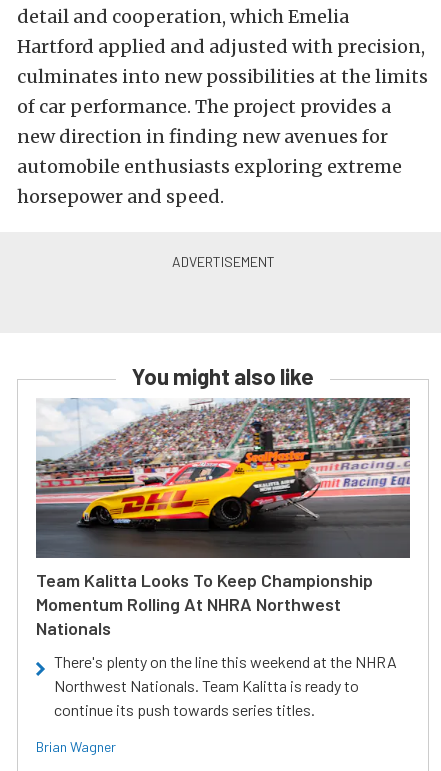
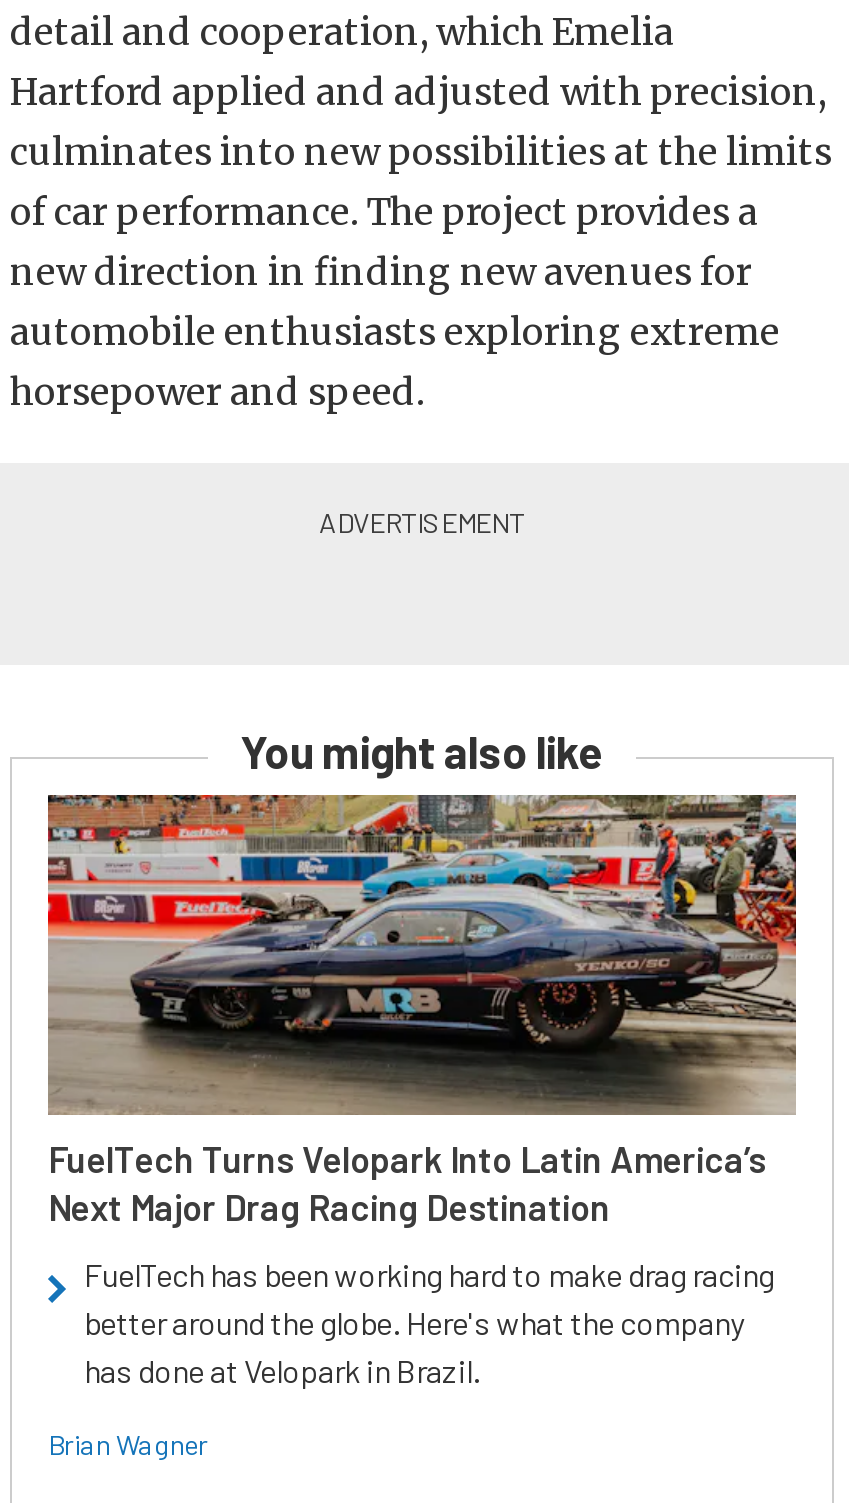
[36,398,411,639] [image] | Team Kalitta Looks To Keep Championship | Momentum Rolling At NHRA Northwest | Nationals -> [46,793,796,1229] [image] | FuelTech Turns Velopark Into Latin America’s | Next Major Drag Racing Destination
[54,652,397,719] There's plenty on the line this weekend at the NHRA | Northwest Nationals. Team Kalitta is ready to | continue its push towards series titles. -> [84,1255,774,1389] FuelTech has been working hard to make drag racing | better around the globe. Here's what the company | has done at Velopark in Brazil.

